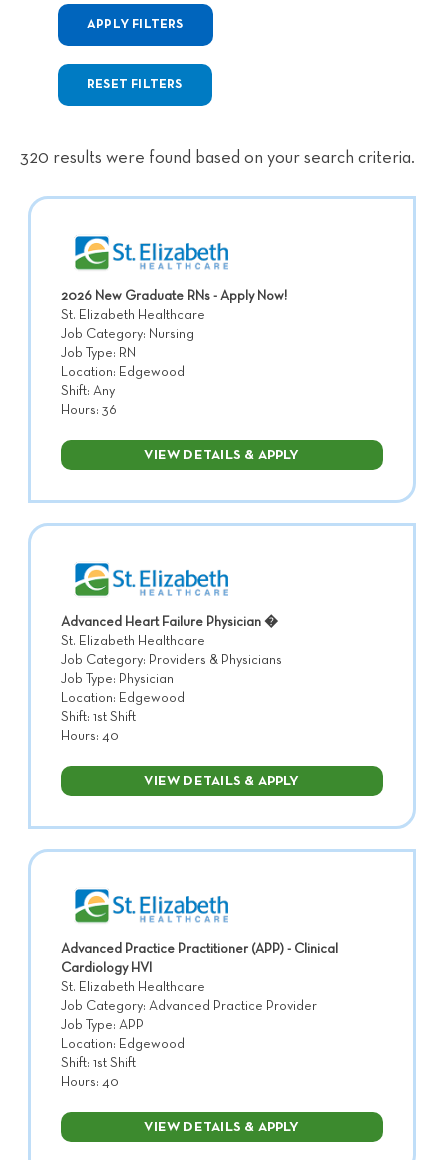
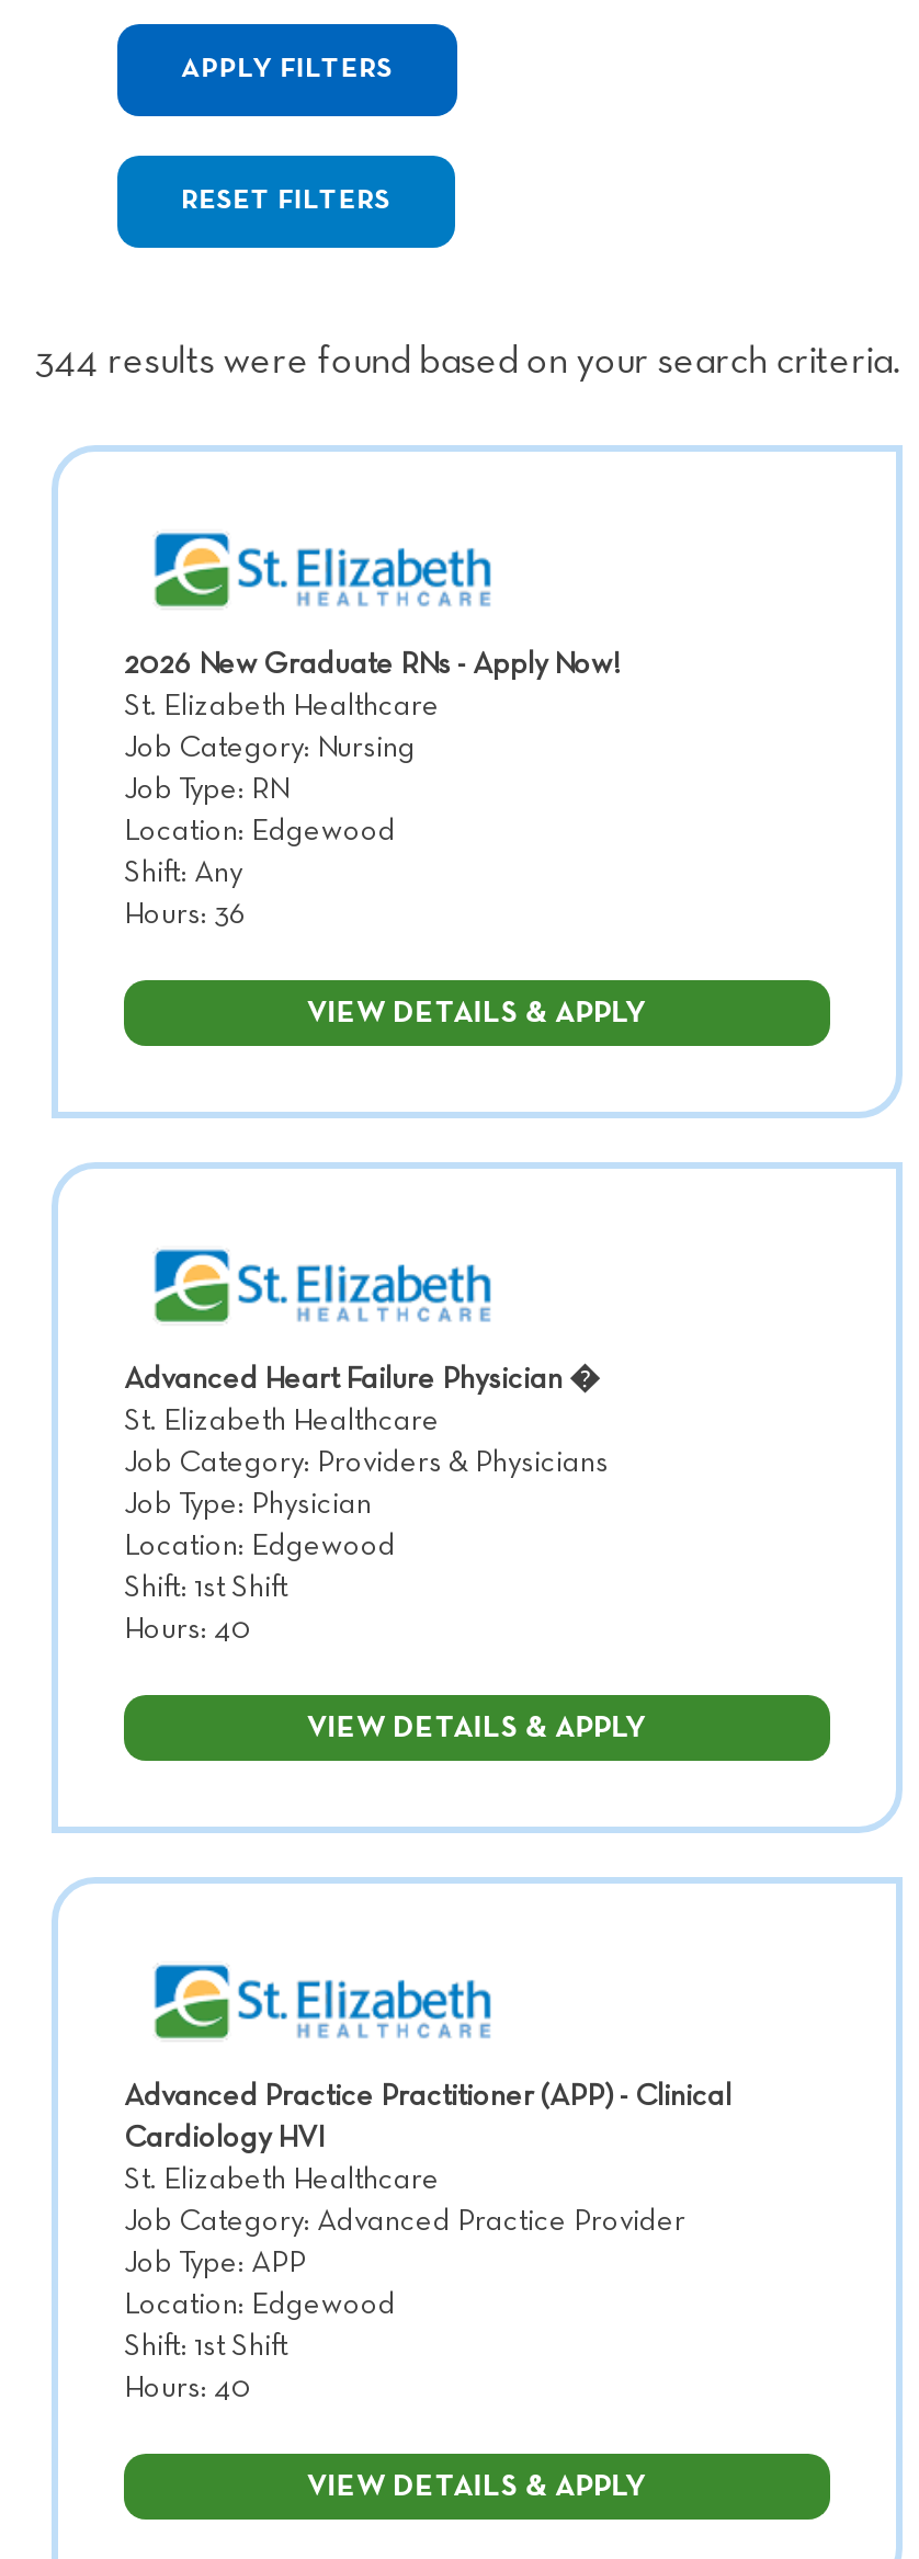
[20,149,415,167] 320 results were found based on your search criteria. -> [34,342,901,382] 344 results were found based on your search criteria.

